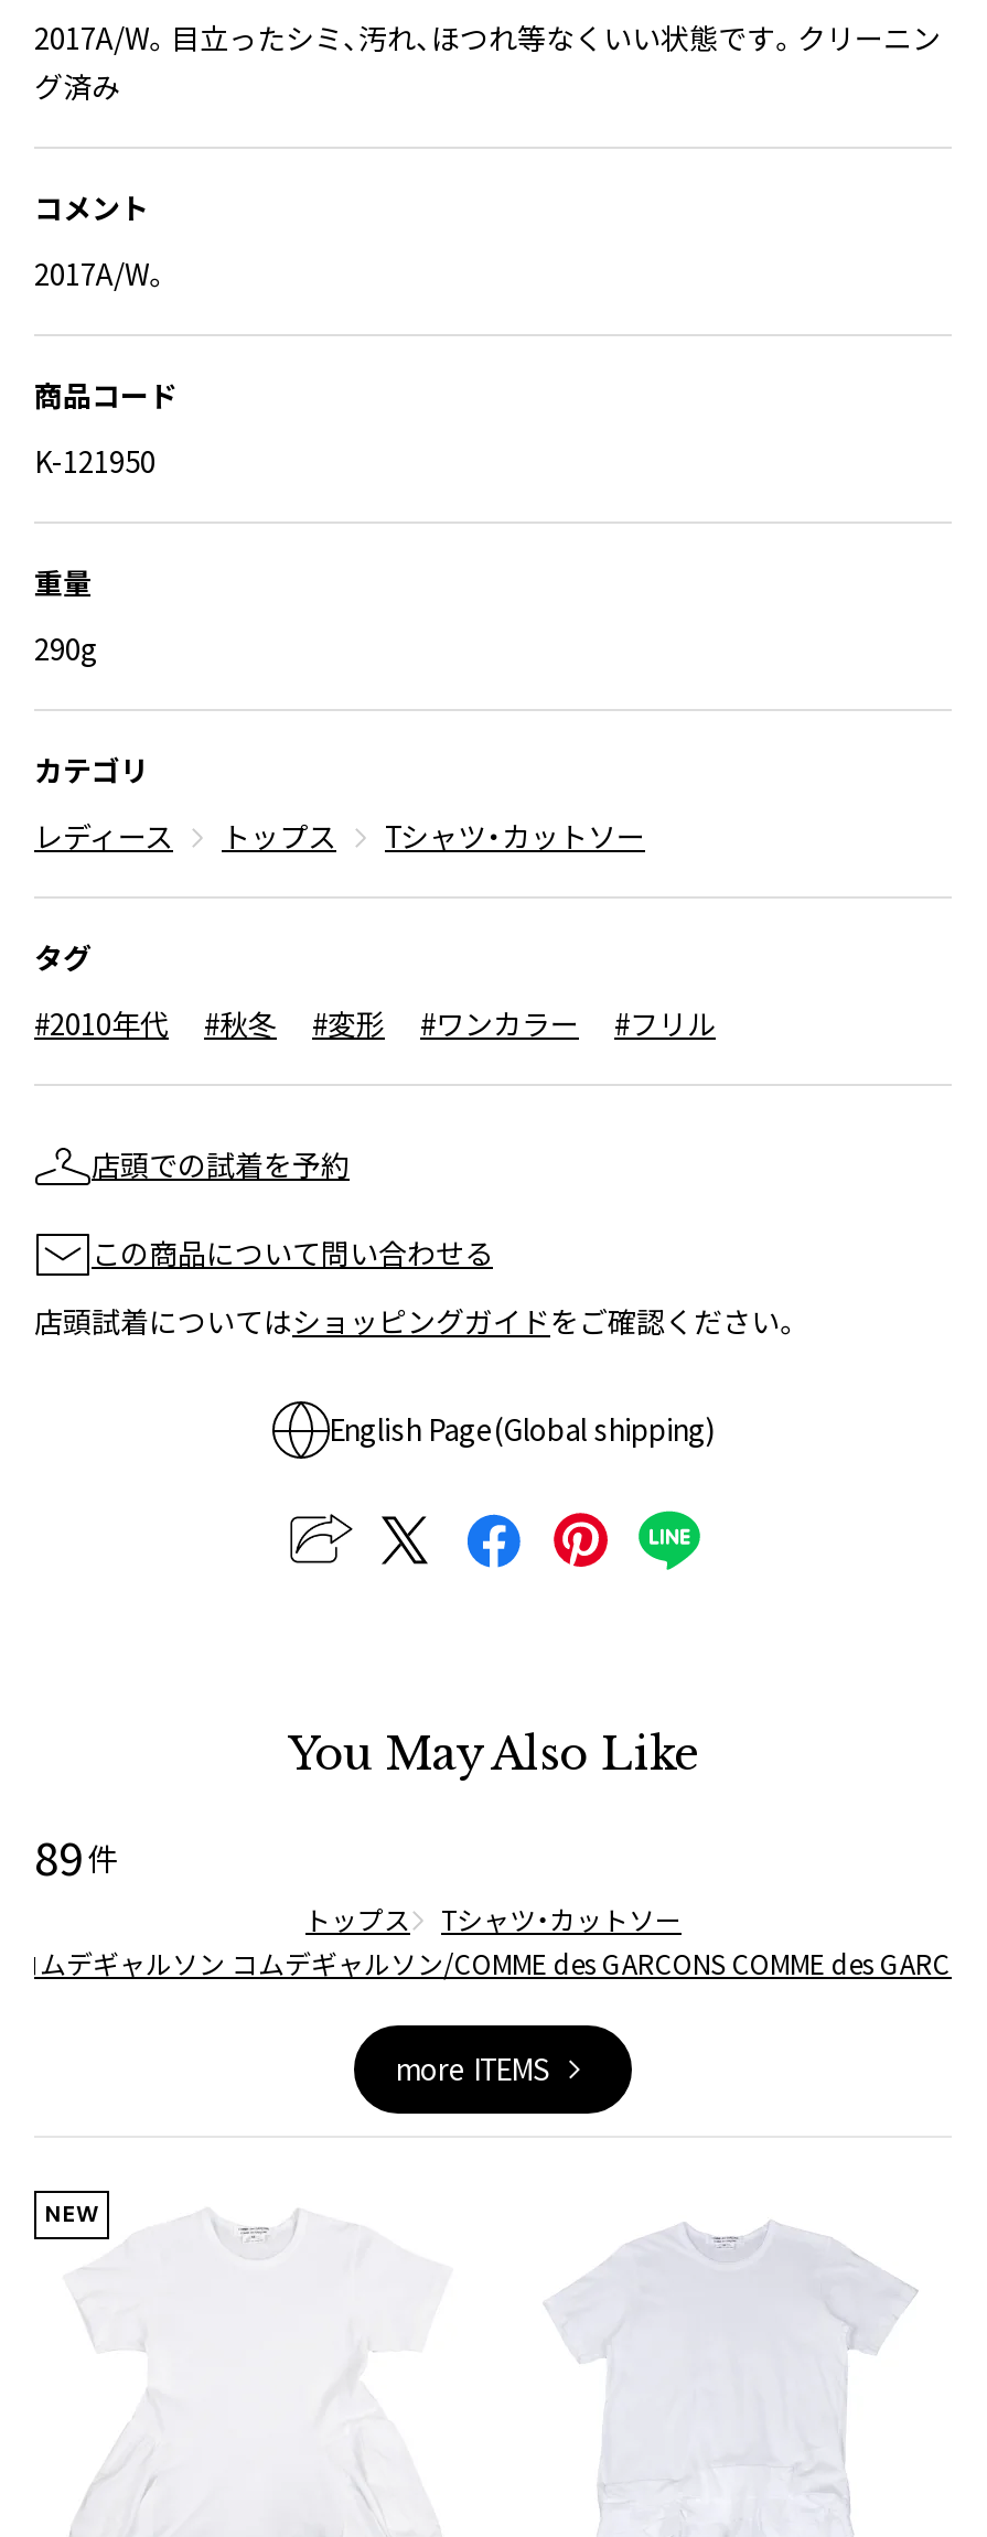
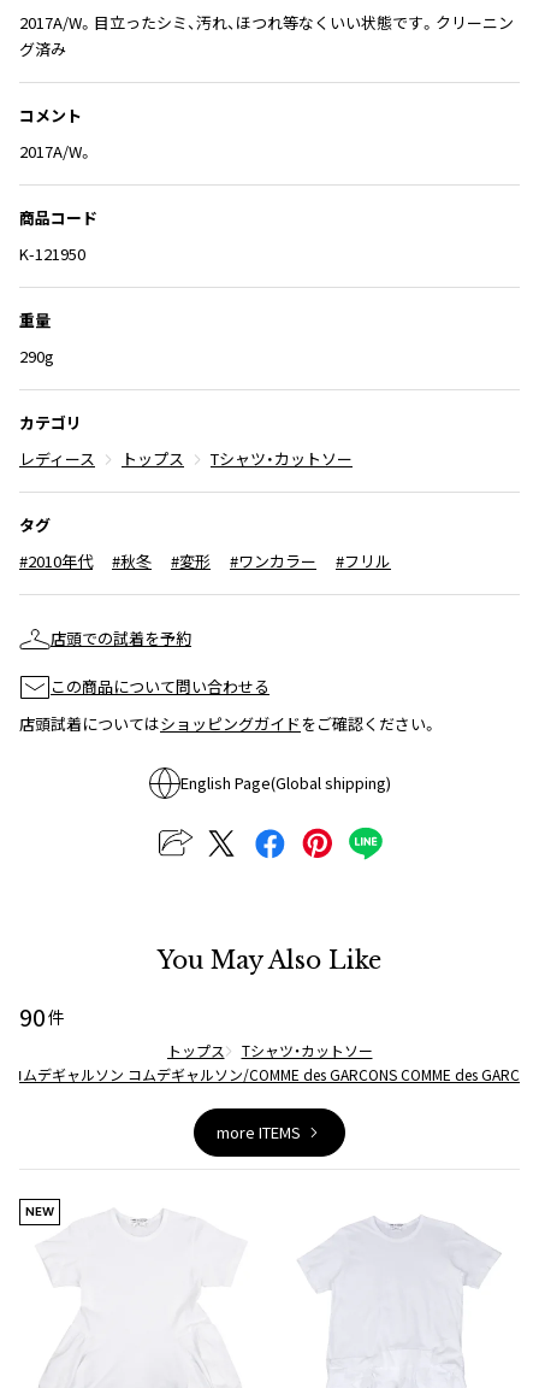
[34,1824,118,1888] 89 件 -> [19,998,65,1033] 90 件

